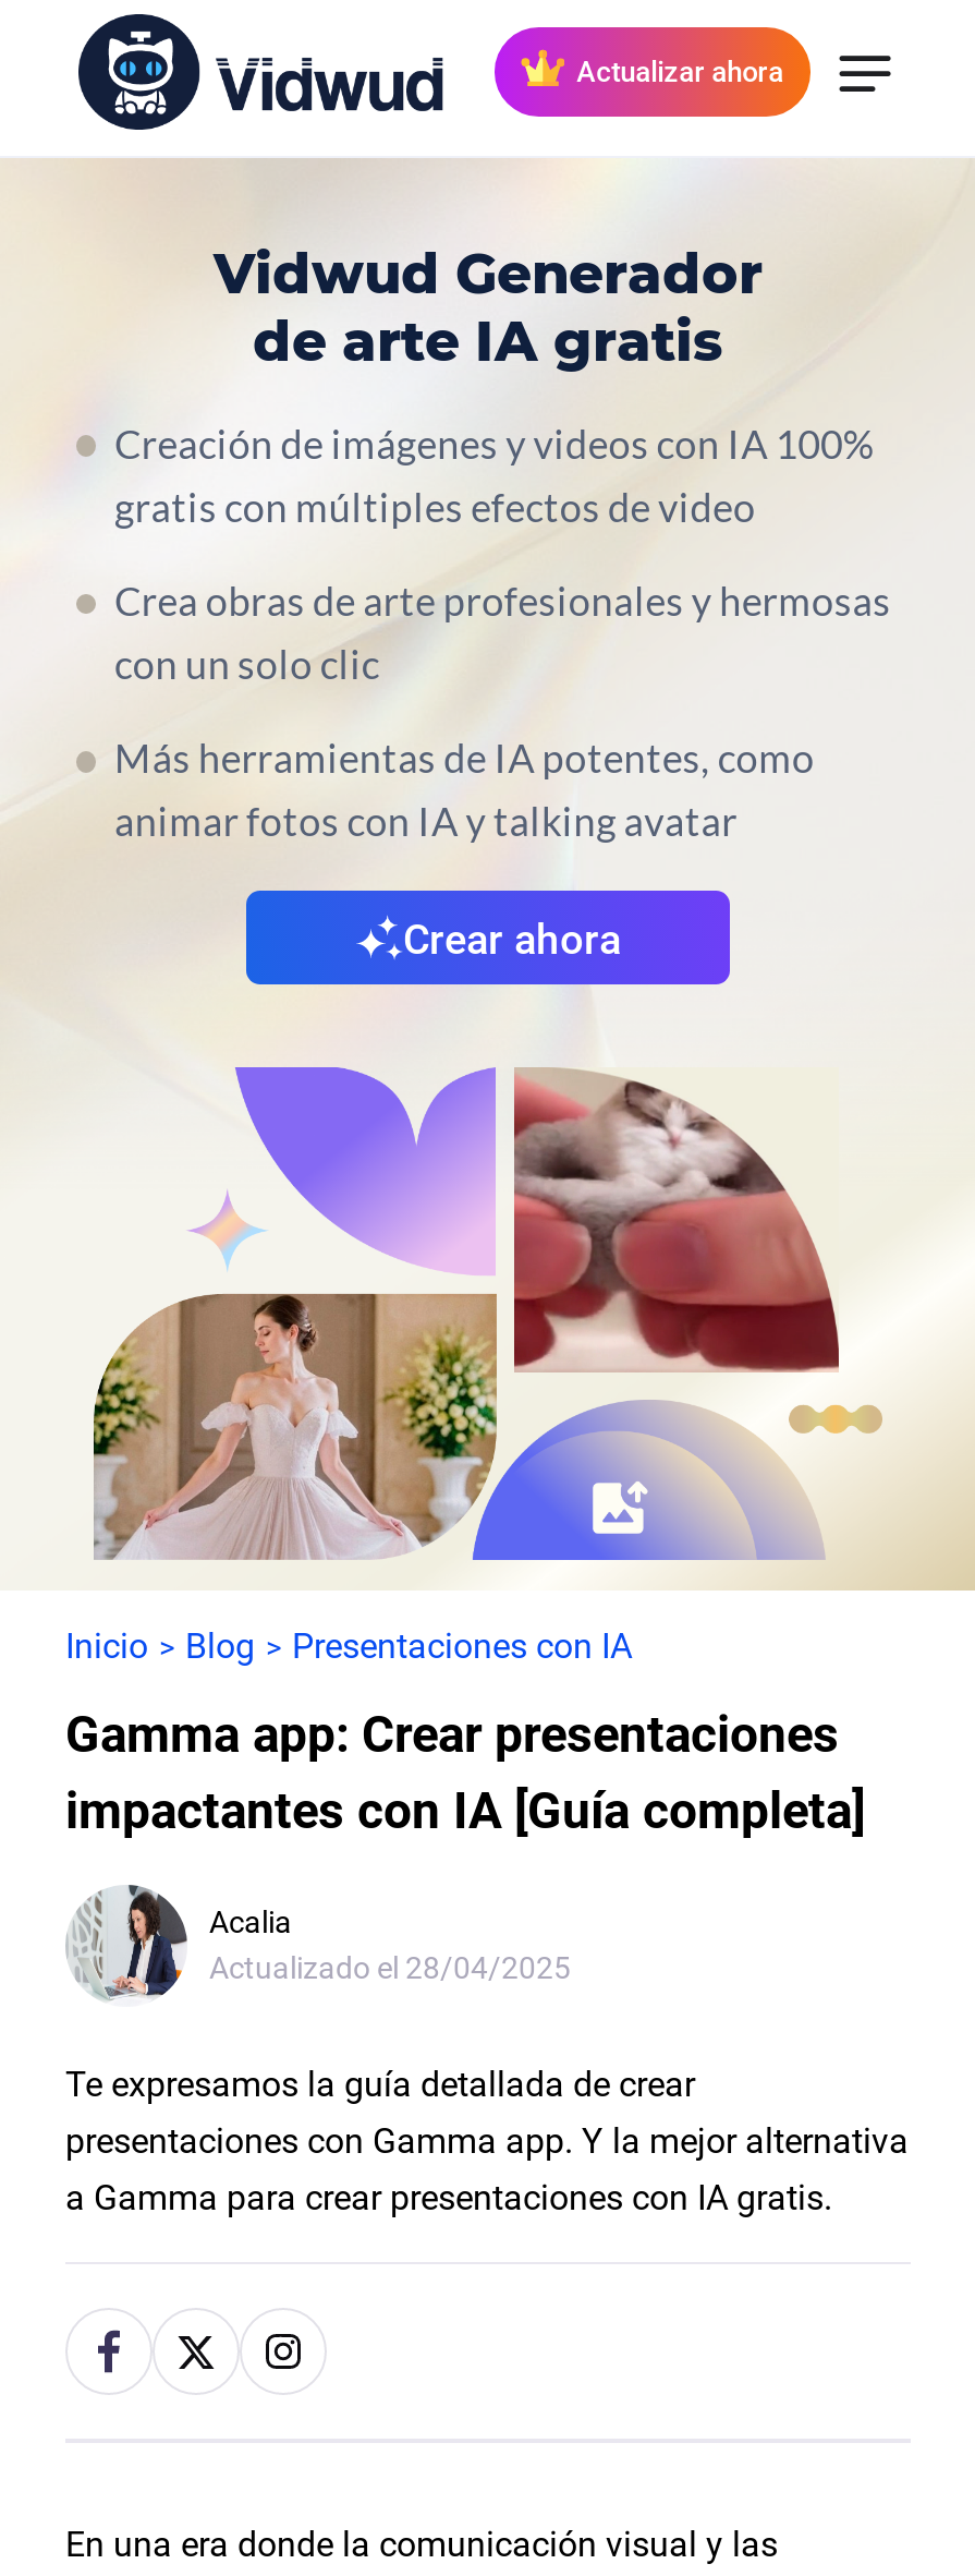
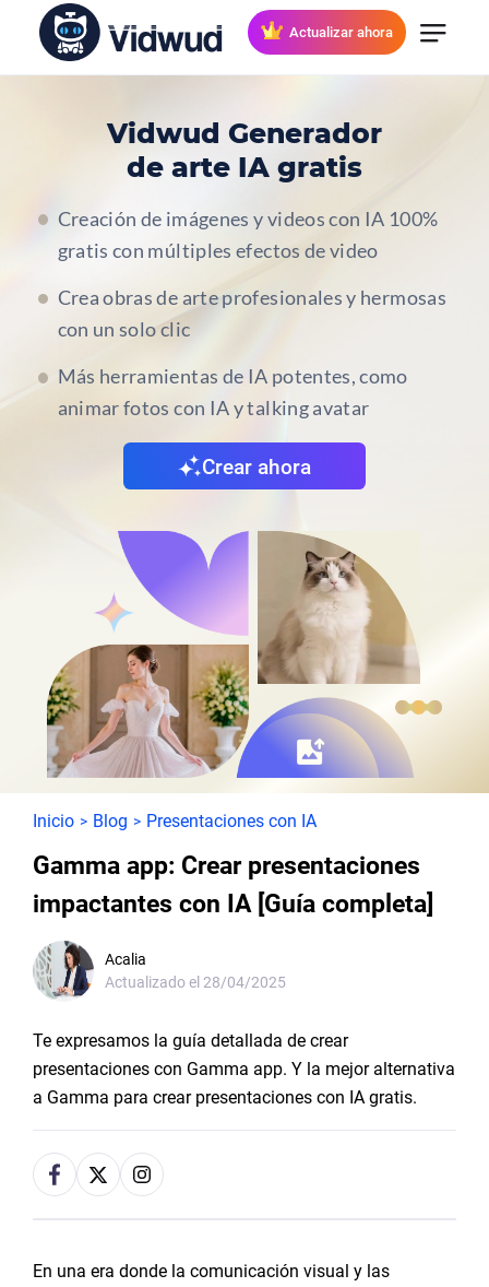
[514,1074,841,1372] [image] -> [257,533,420,685] [image]

